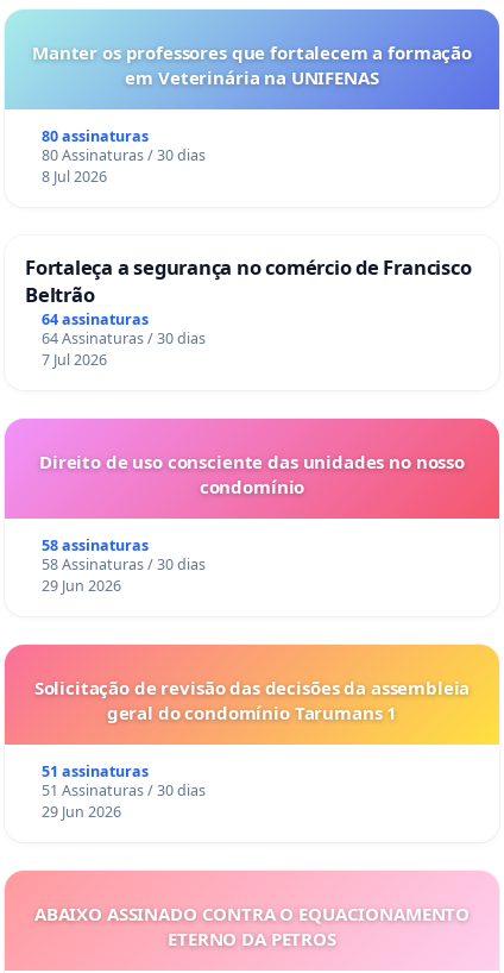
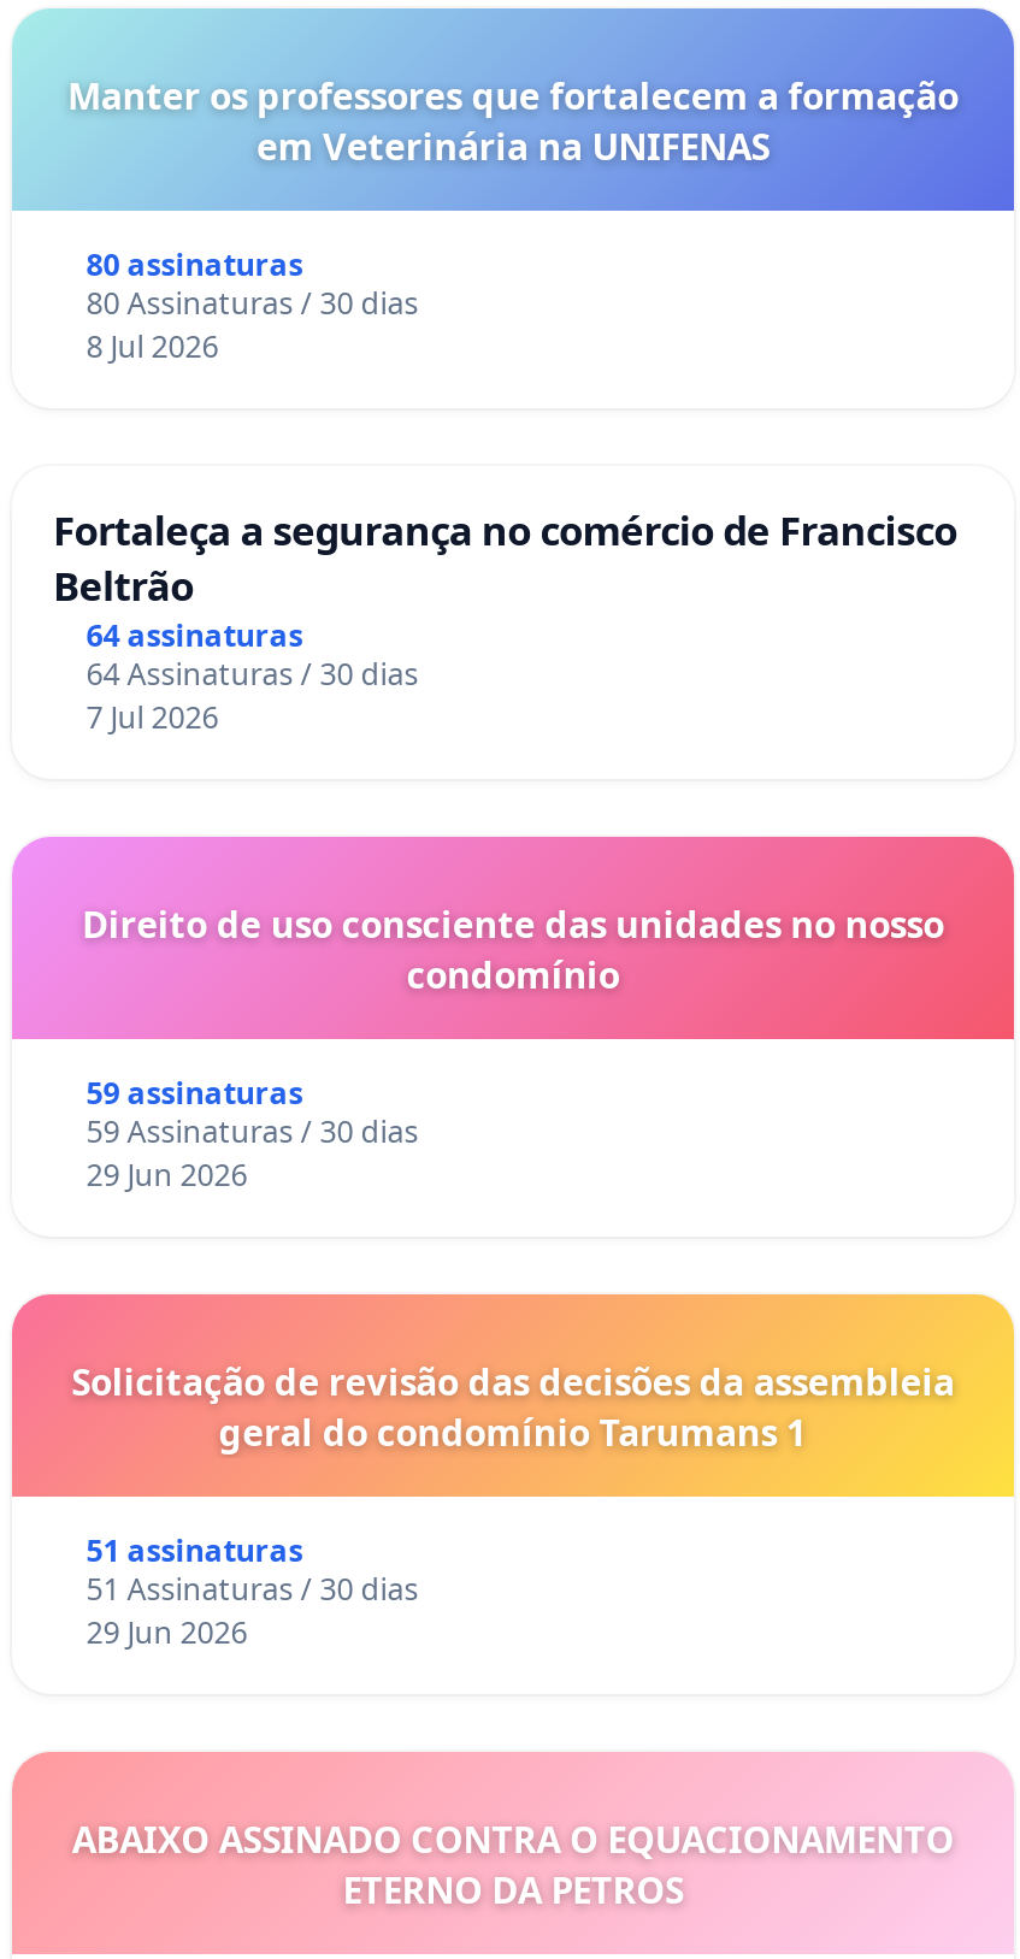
[41,535,148,555] 58 assinaturas -> [86,1073,303,1114] 59 assinaturas
[41,554,205,574] 58 Assinaturas / 30 dias -> [86,1111,419,1152] 59 Assinaturas / 30 dias

